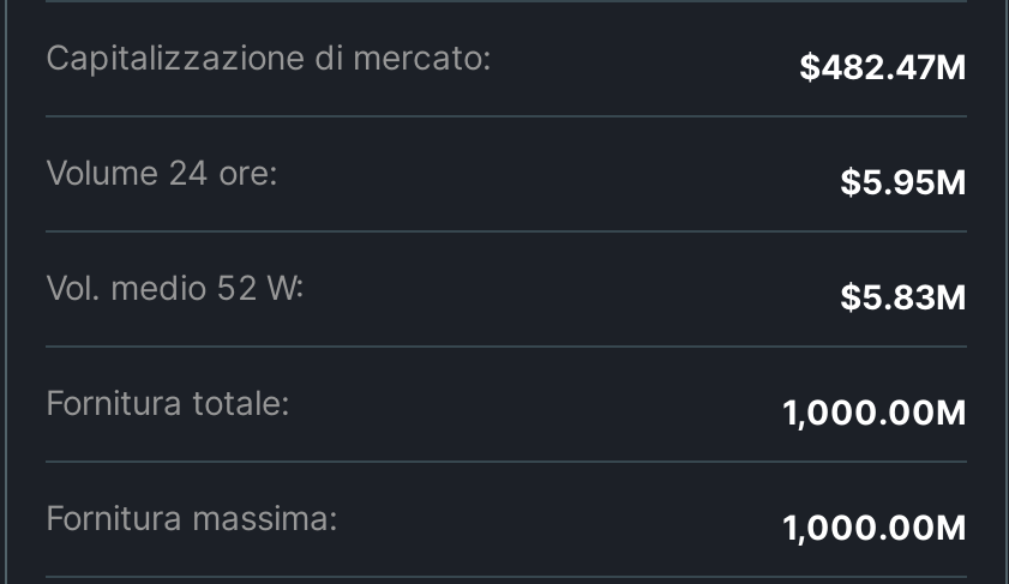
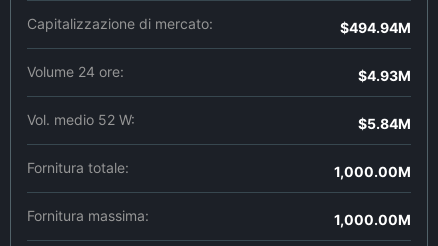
[799,44,967,85] $482.47M -> [340,18,411,35] $494.94M
[840,159,967,200] $5.95M -> [358,66,411,83] $4.93M
[840,275,967,315] $5.83M -> [358,114,411,131] $5.84M

